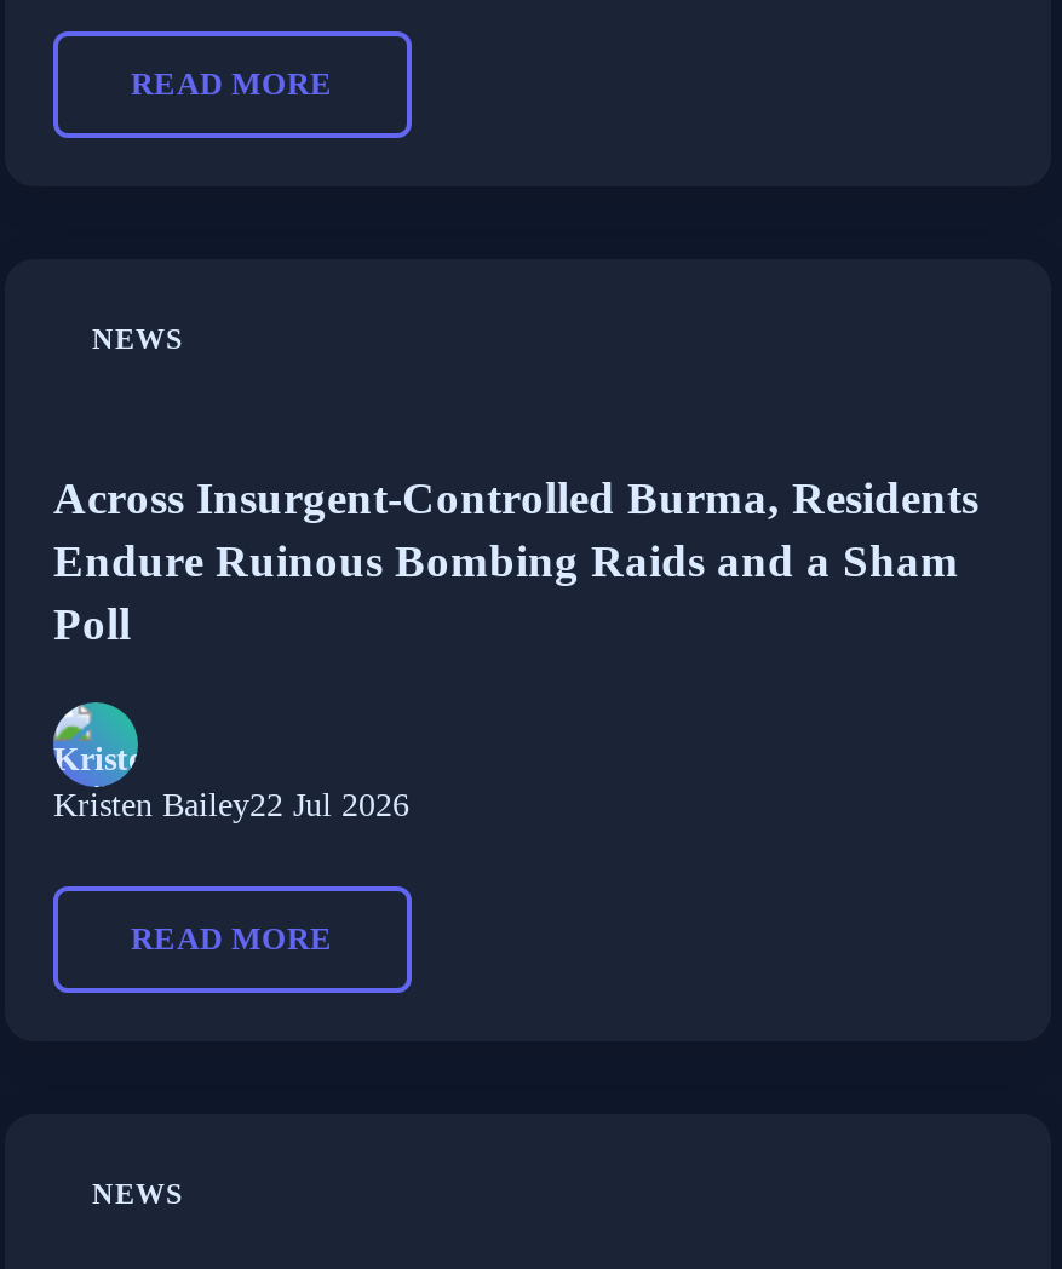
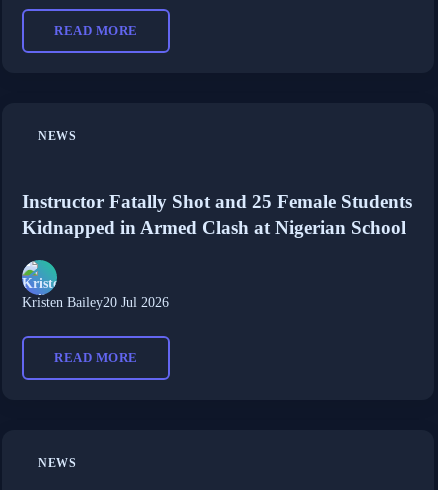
[53,472,978,649] Across Insurgent-Controlled Burma, Residents | Endure Ruinous Bombing Raids and a Sham | Poll -> [22,191,412,238] Instructor Fatally Shot and 25 Female Students | Kidnapped in Armed Clash at Nigerian School
[53,786,409,822] Kristen Bailey22 Jul 2026 -> [22,295,169,310] Kristen Bailey20 Jul 2026

